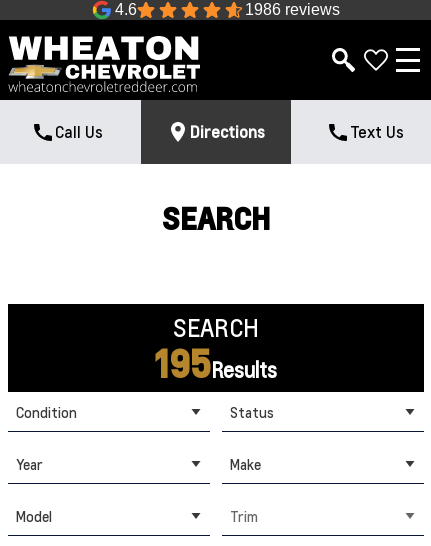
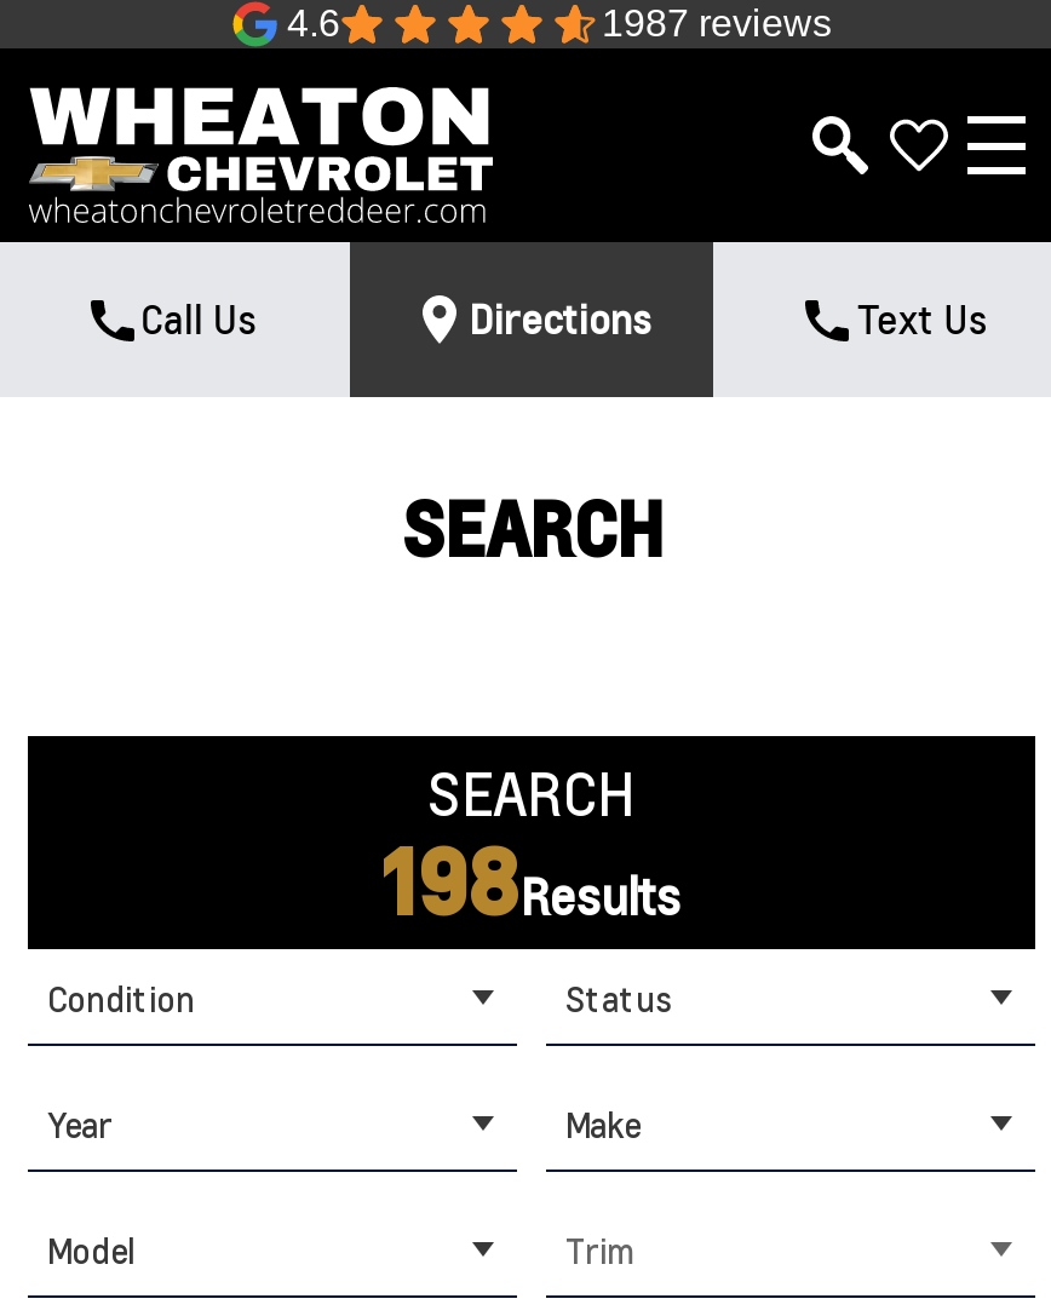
[245,1,340,18] 1986 reviews -> [602,2,832,44] 1987 reviews
[155,341,277,387] 195Results -> [383,826,680,937] 198Results

